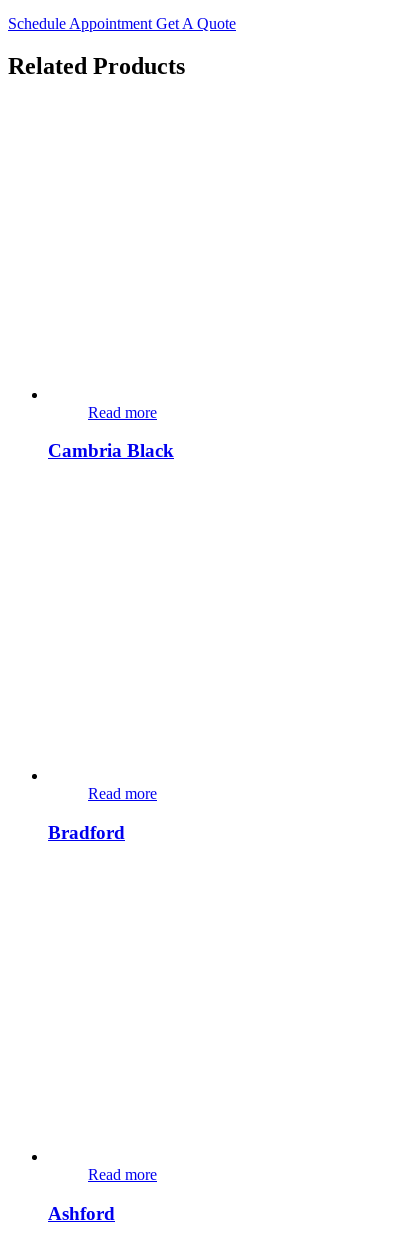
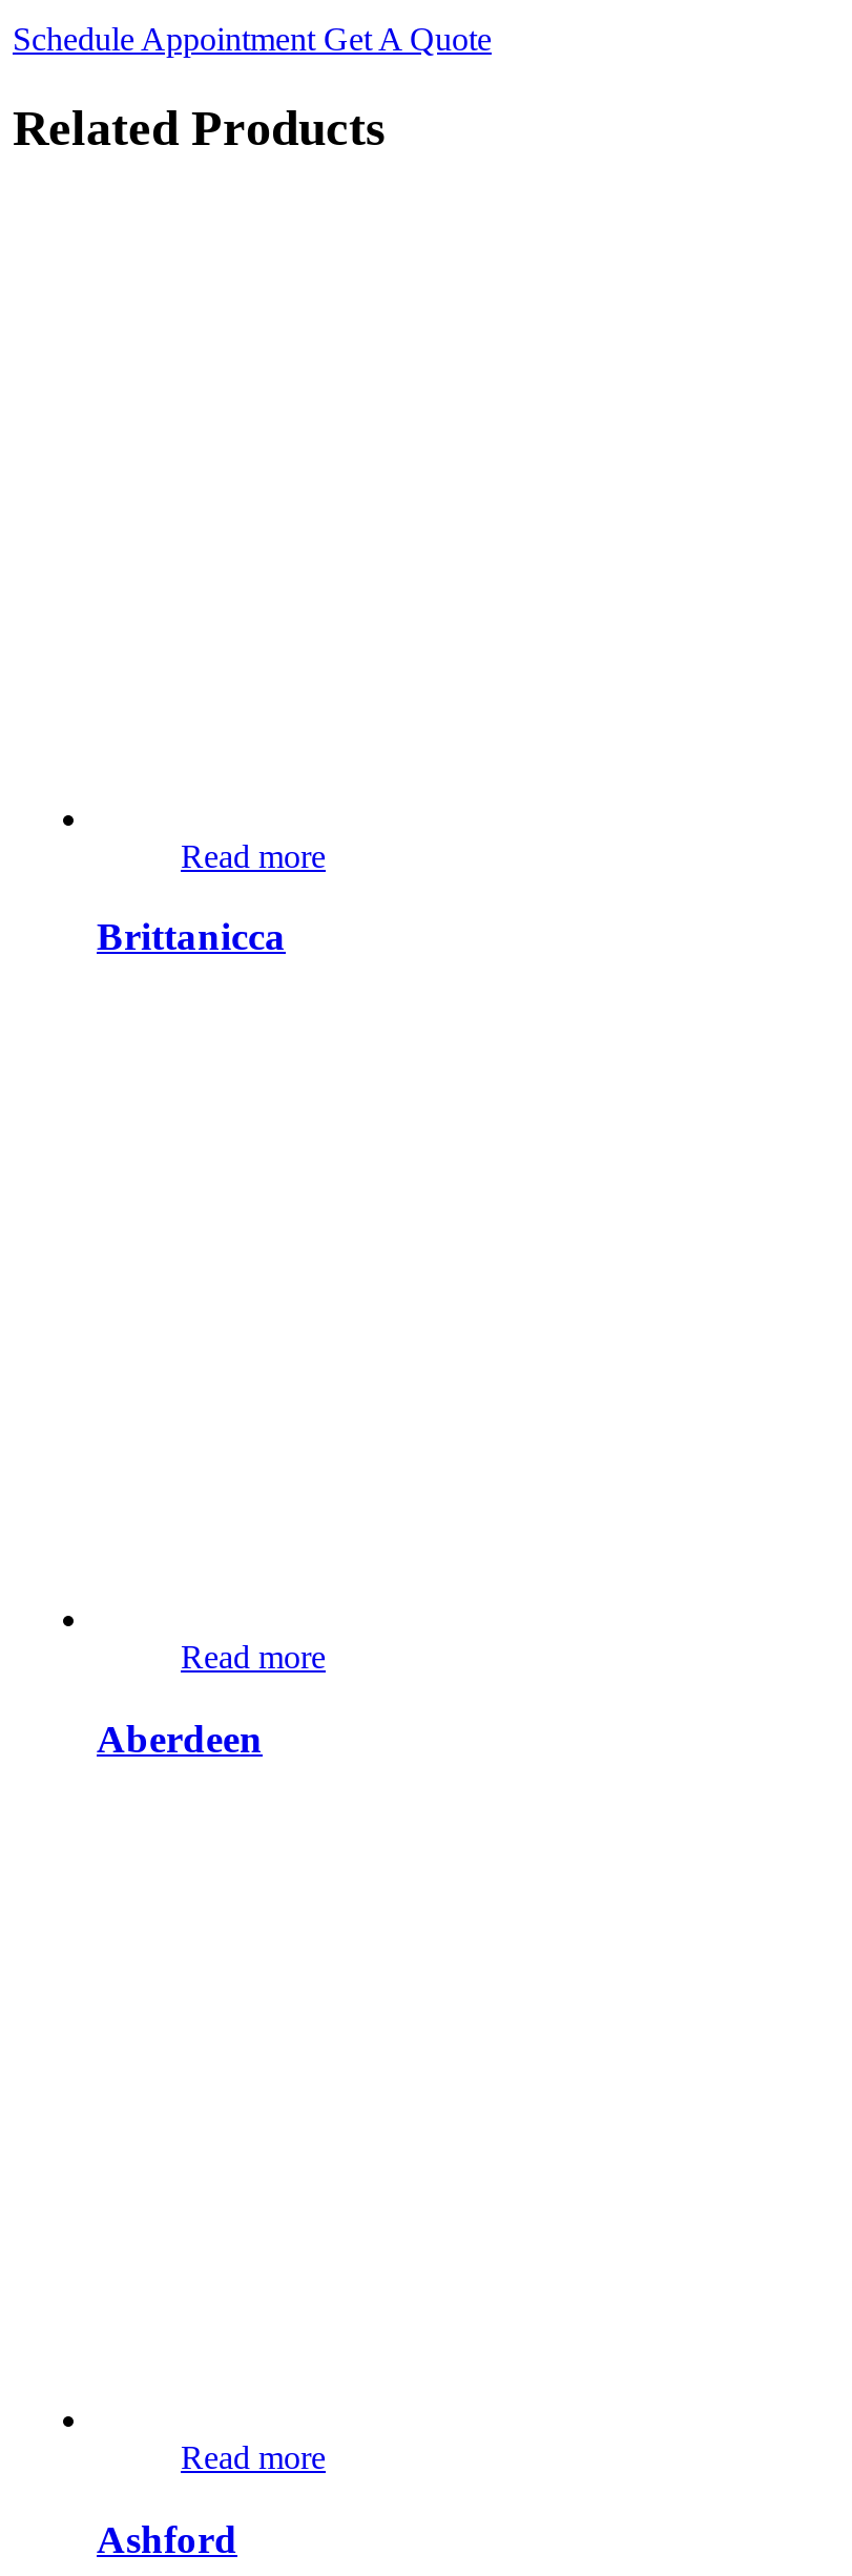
[48,440,174,461] Cambria Black -> [97,914,286,959] Brittanicca
[48,822,125,843] Bradford -> [97,1716,263,1760] Aberdeen

